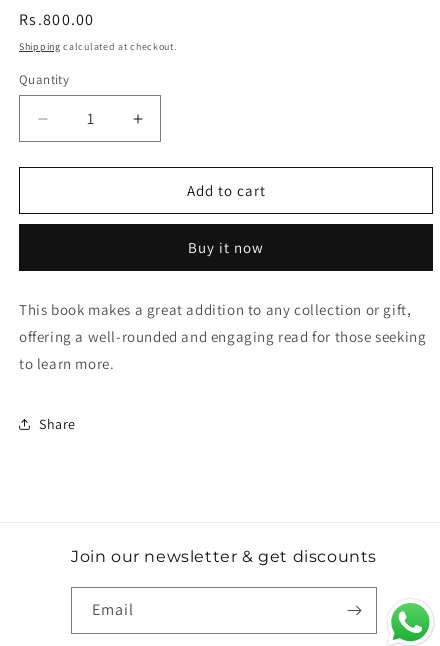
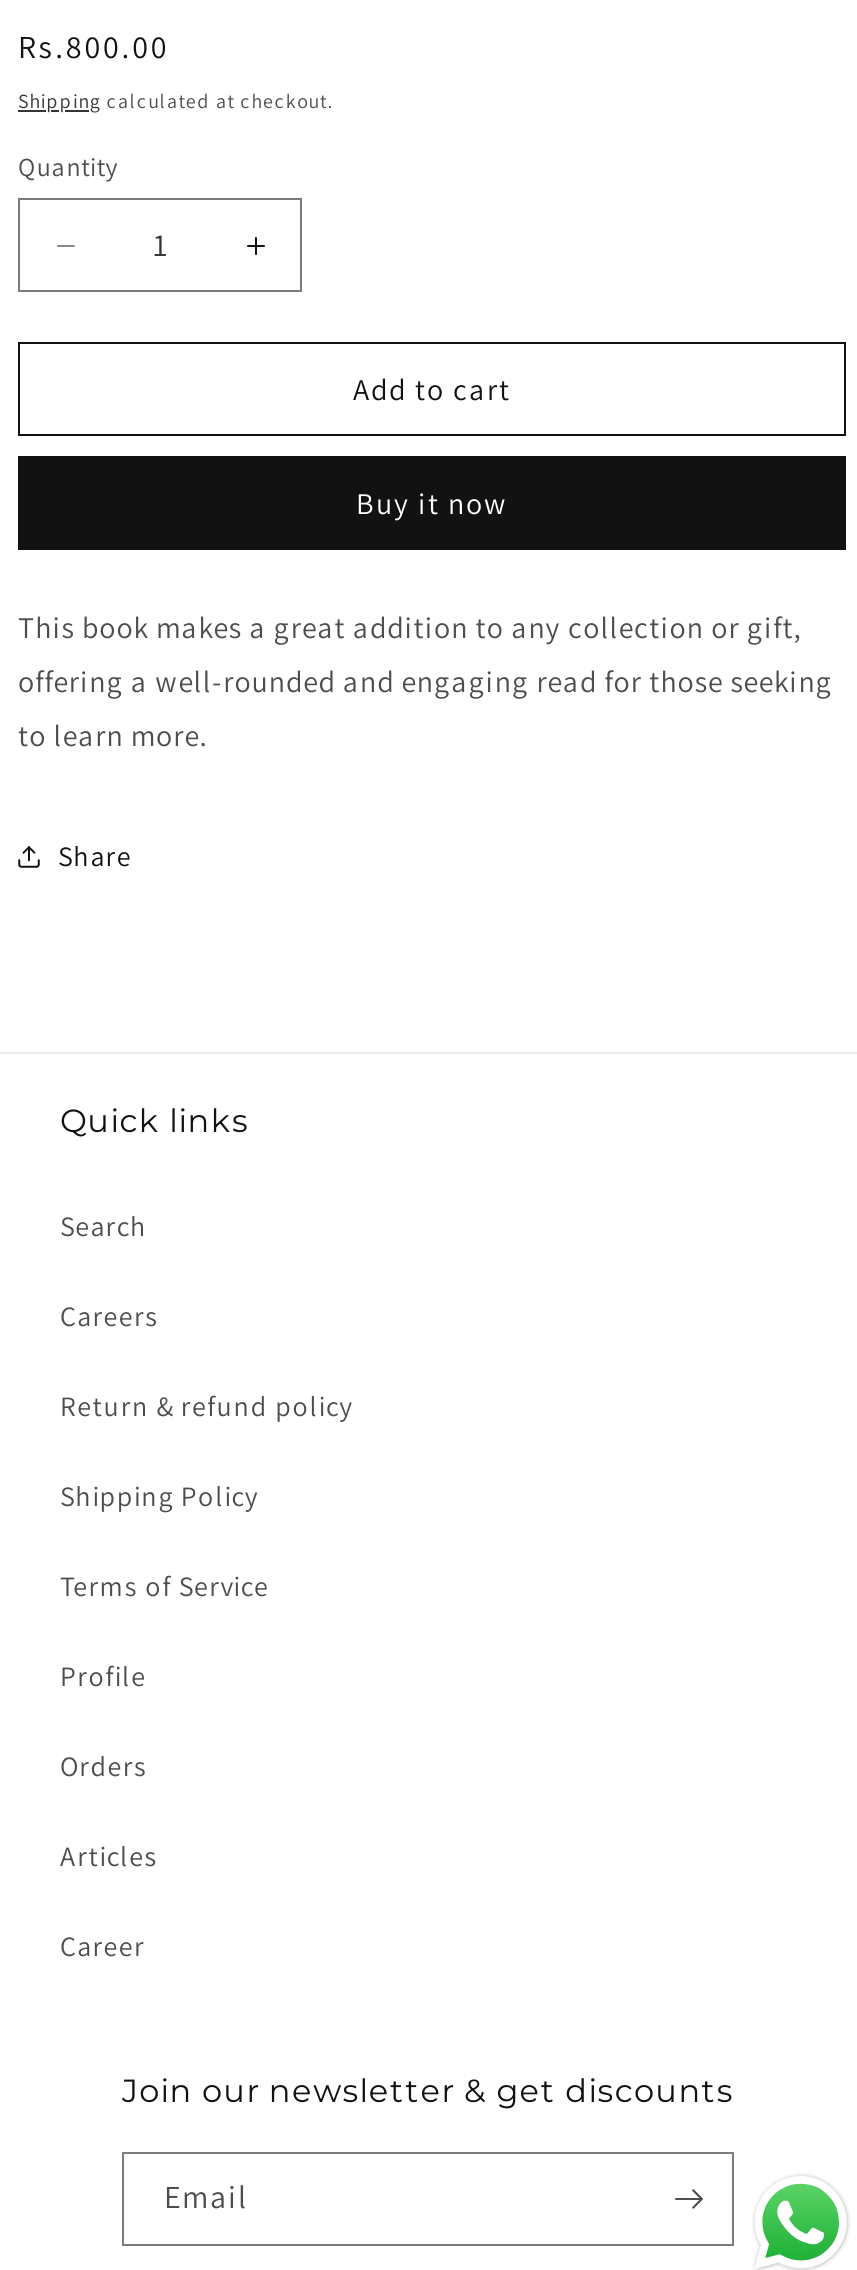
none -> [60,1103,352,1965] Quick links | Search | Careers | Return & refund policy | Shipping Policy | Terms of Service | Profile | Orders | Articles | Career

